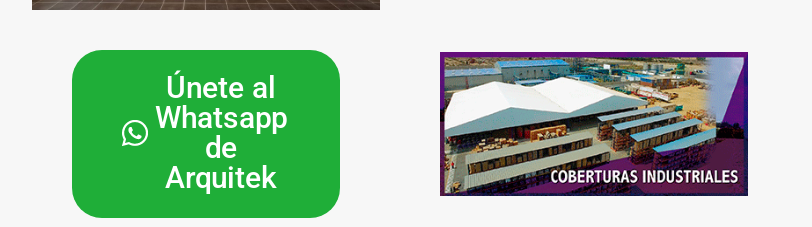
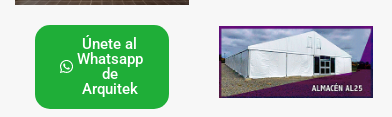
[442,56,740,194] [image] -> [220,28,367,97] [image]

